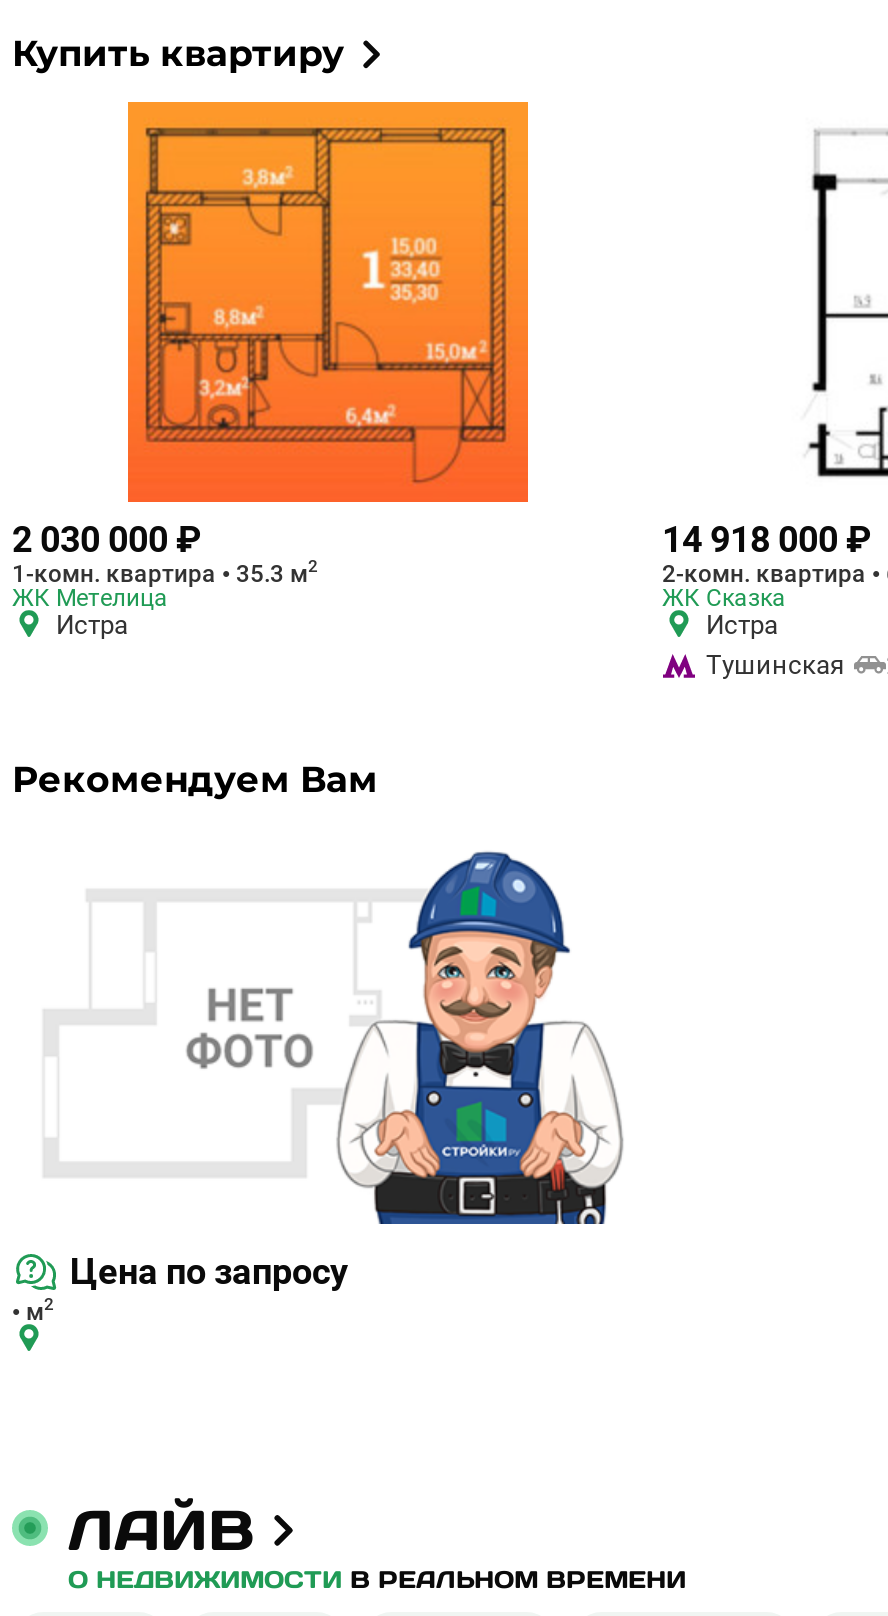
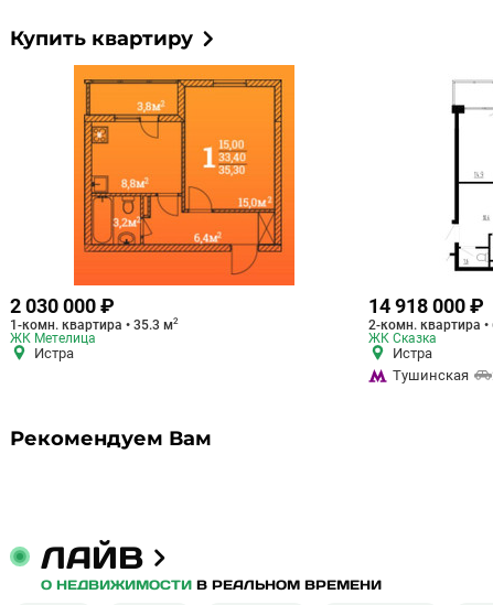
[12,850,624,1326] [image] | Цена по запросу | • м2 -> none

